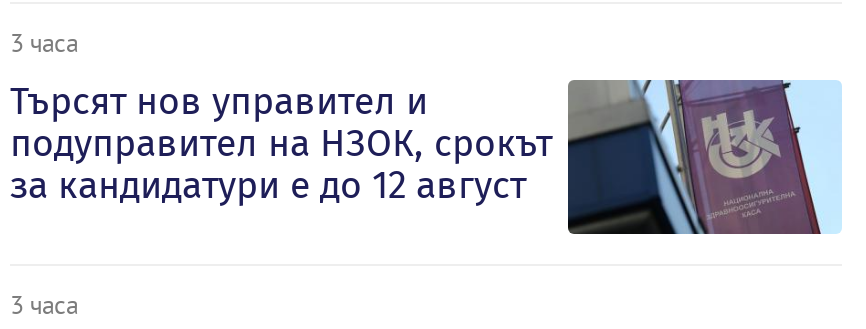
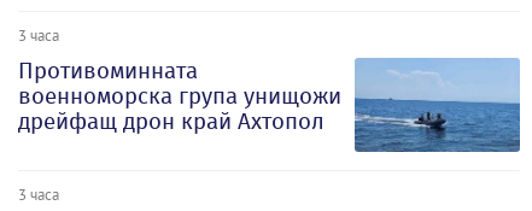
[10,77,842,236] [image] | Търсят нов управител и | подуправител на НЗОК, срокът | за кандидатури е до 12 август -> [18,57,521,153] [image] | Противоминната | военноморска група унищожи | дрейфащ дрон край Ахтопол

